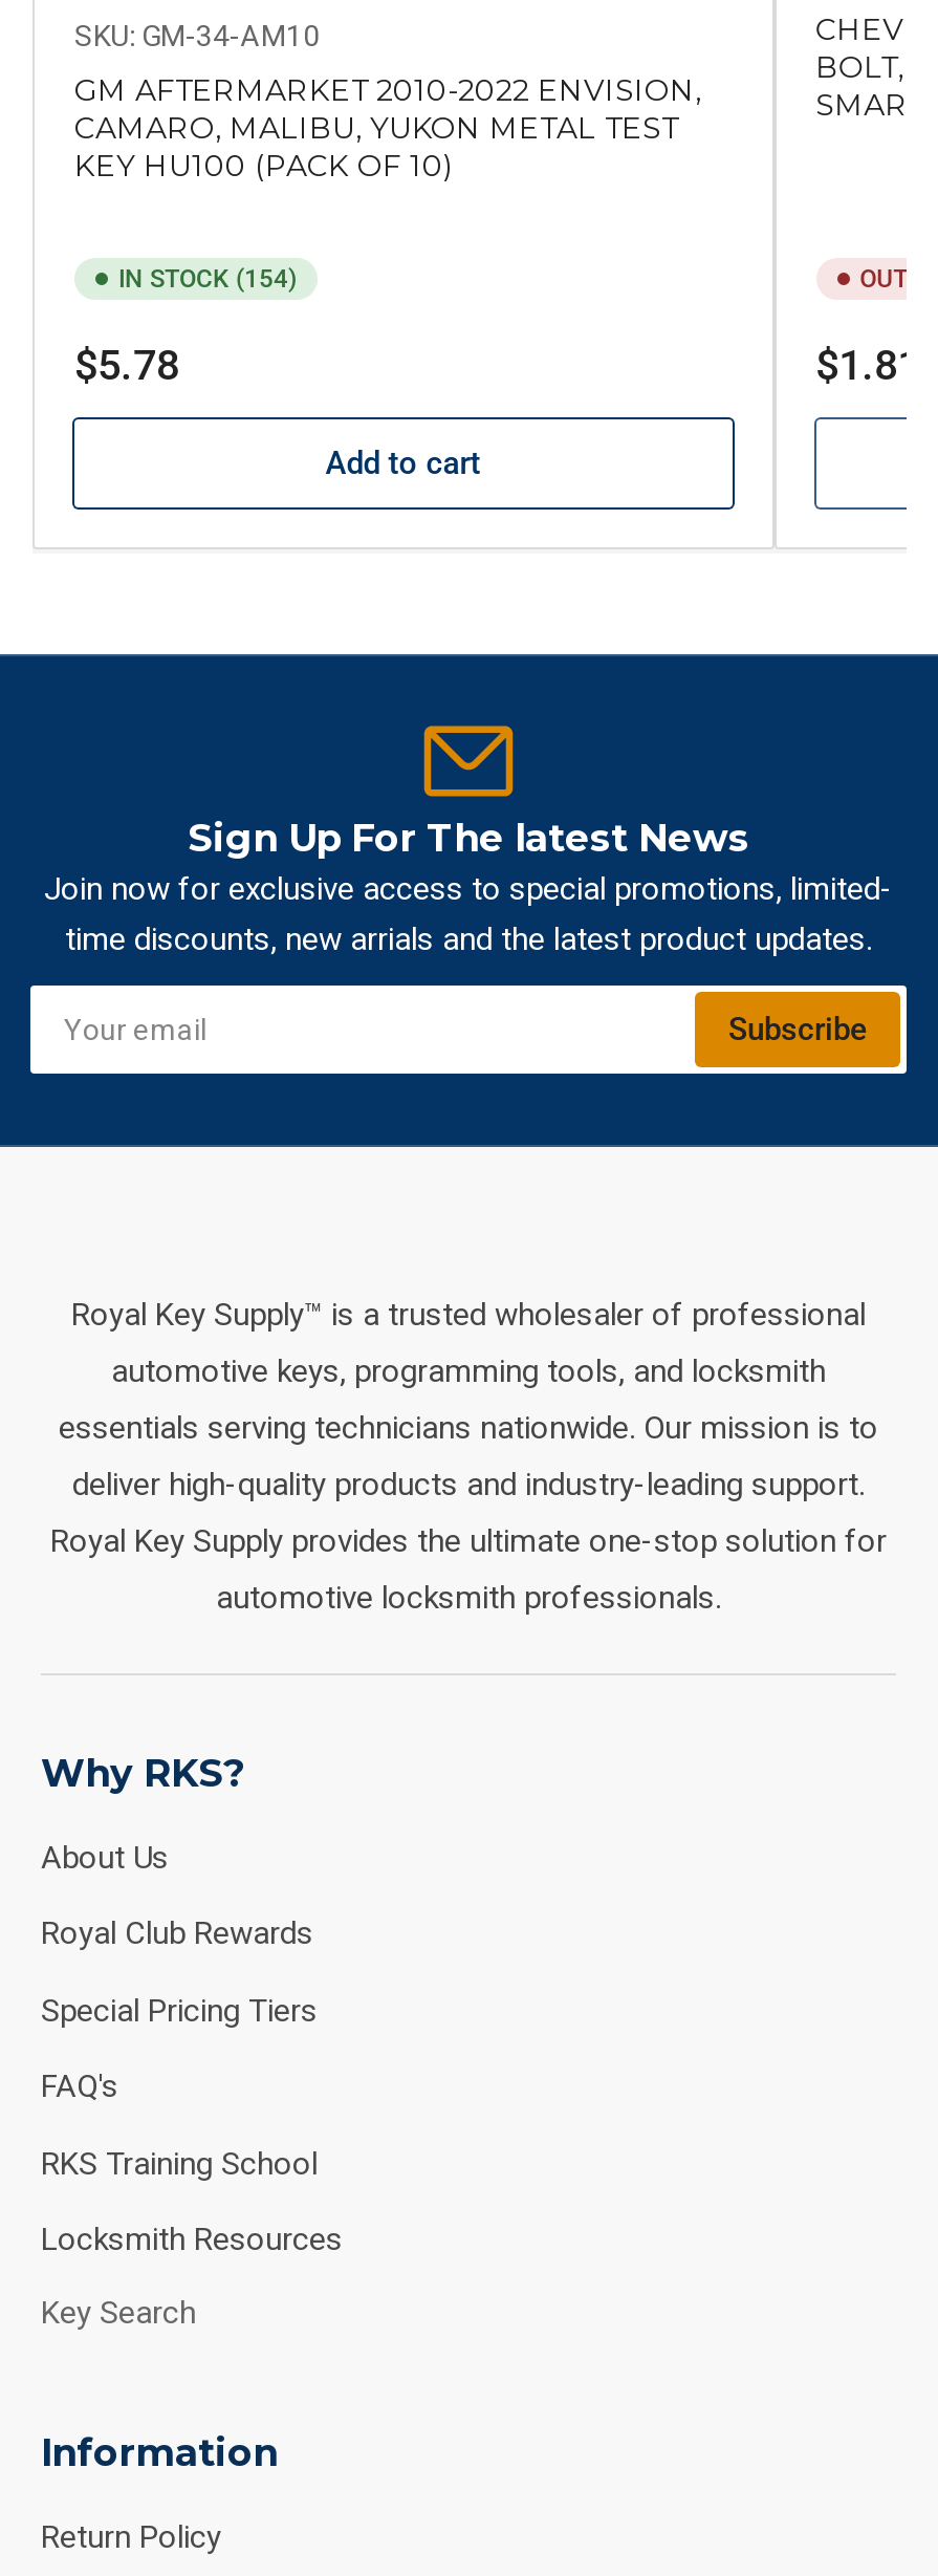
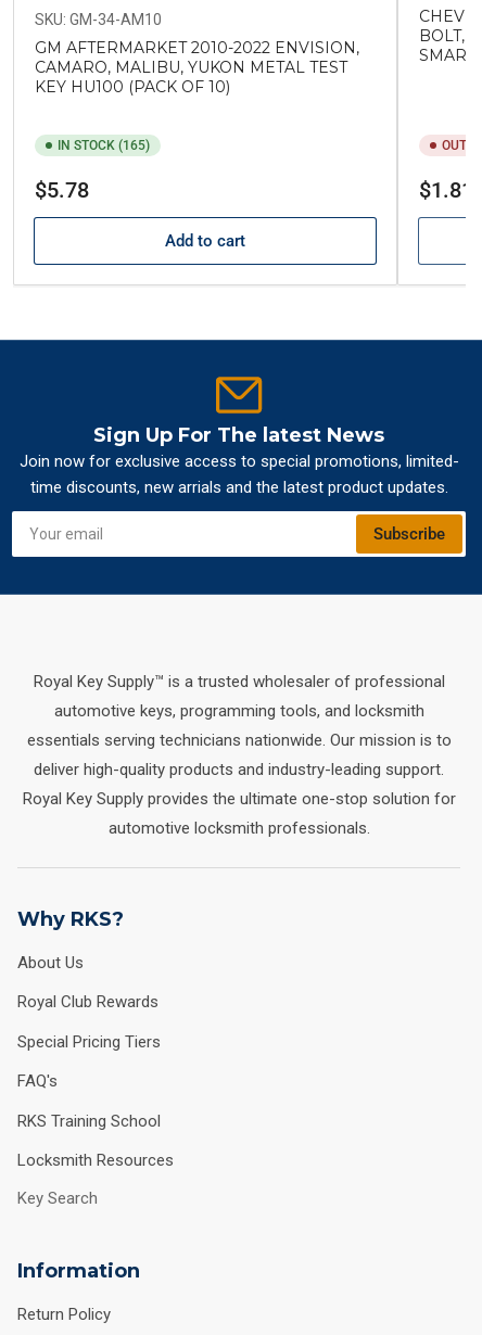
[118,264,297,293] IN STOCK (154) -> [58,138,150,153] IN STOCK (165)

